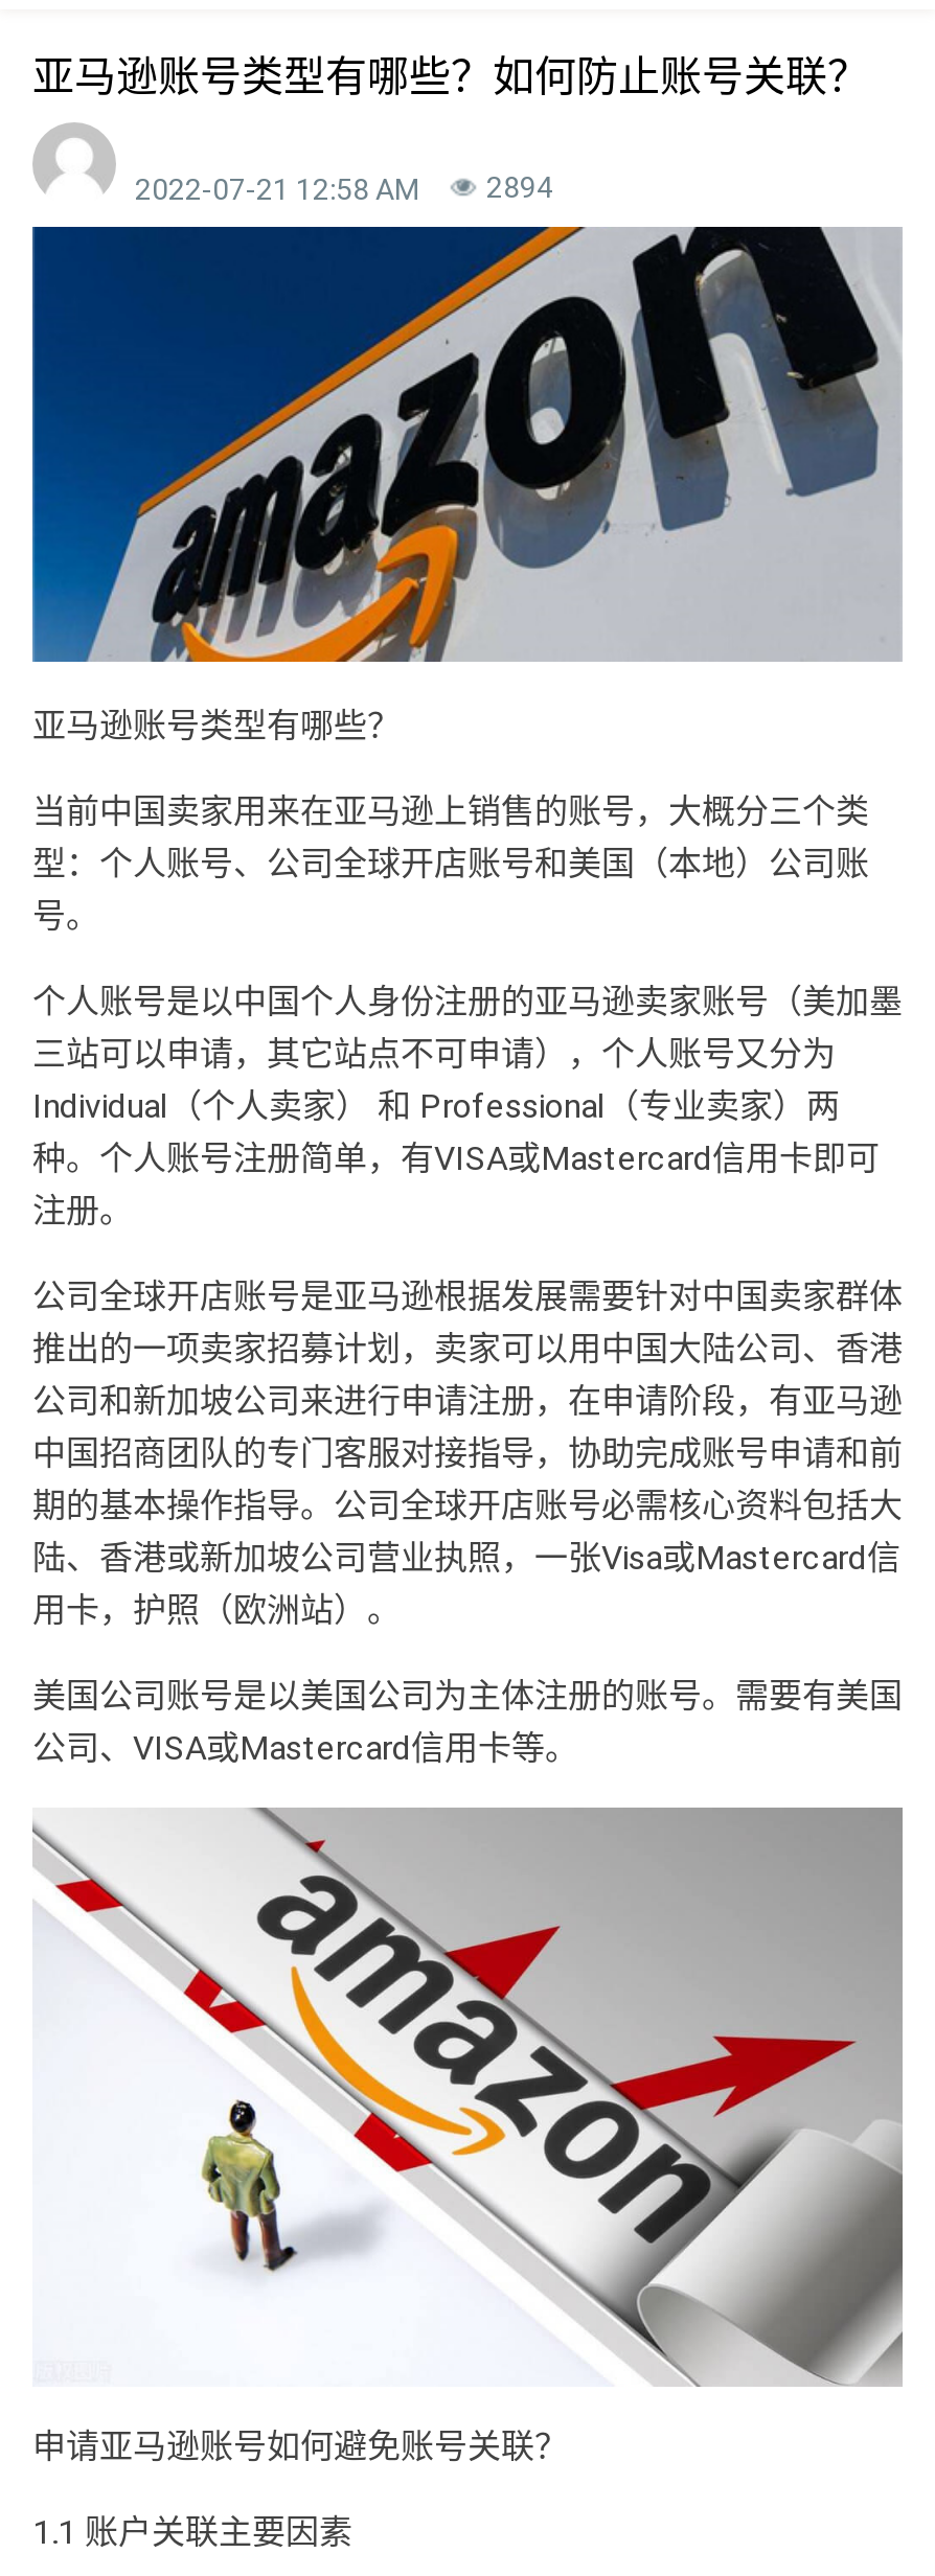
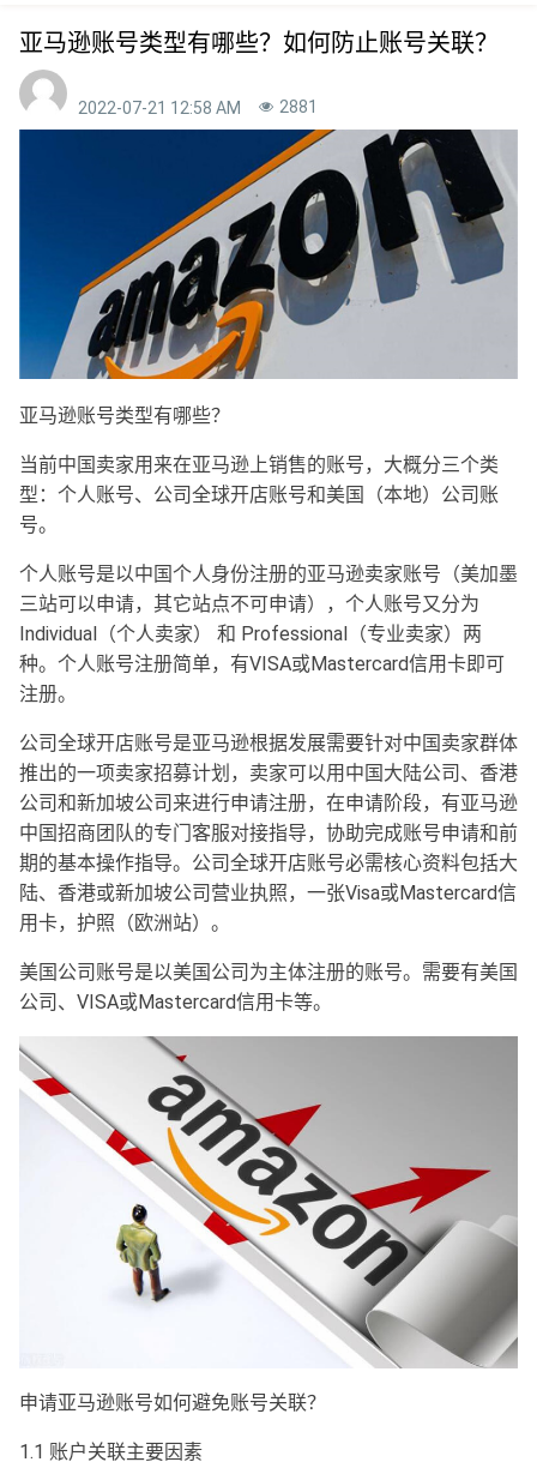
[135,170,553,206] 2022-07-21 12:58 AM 2894 -> [78,97,318,117] 2022-07-21 12:58 AM 2881

